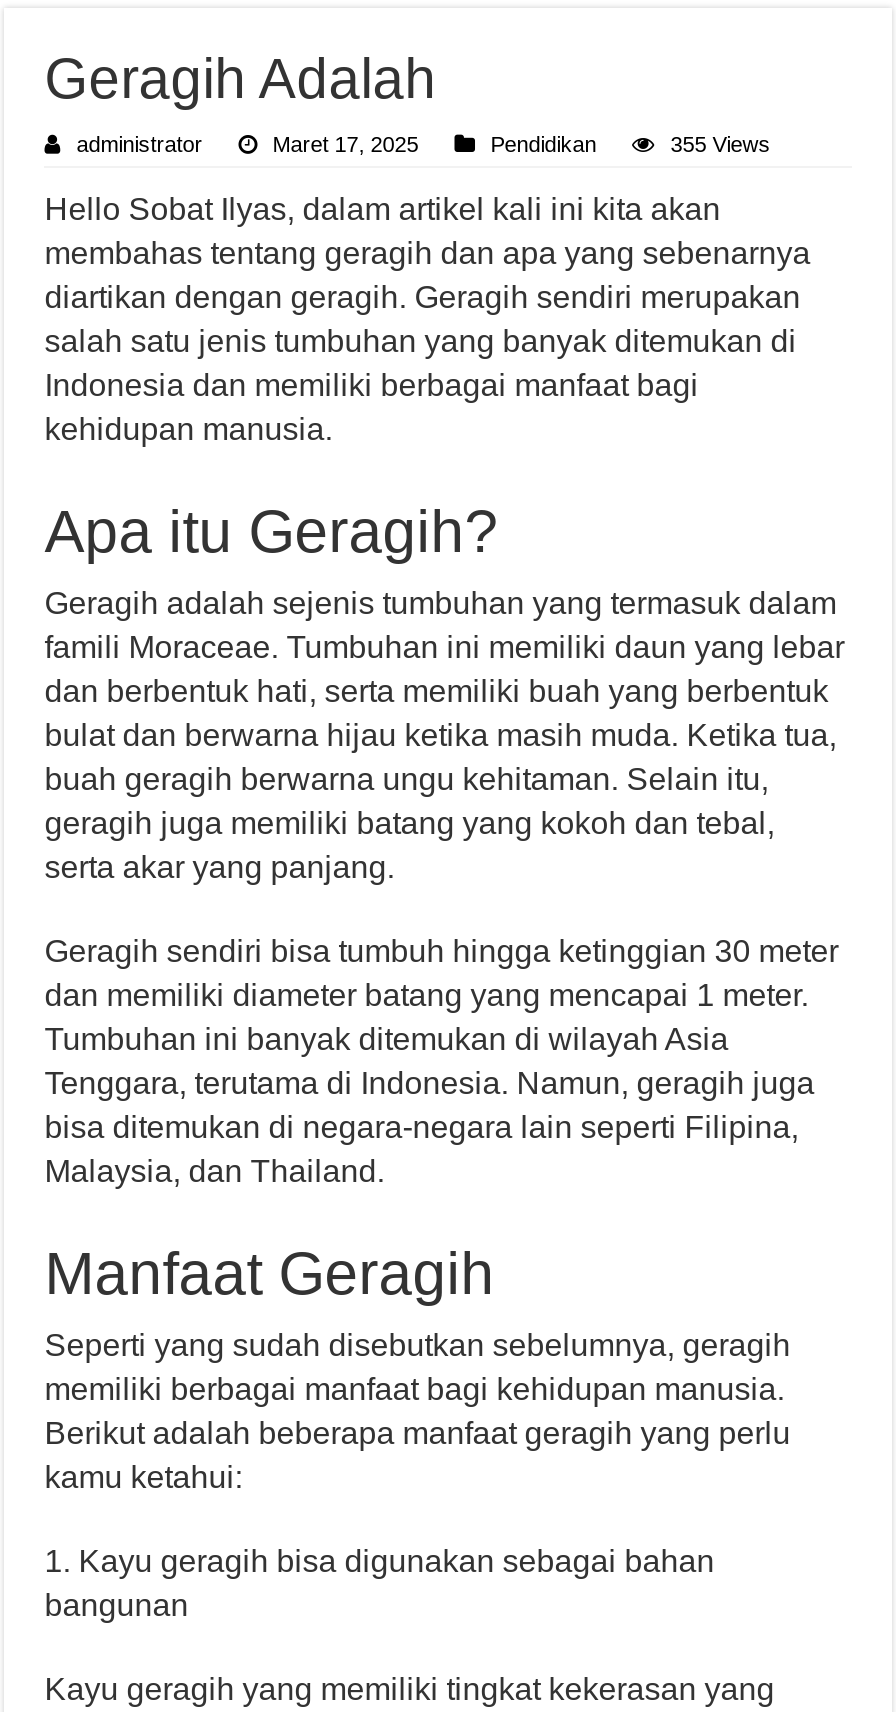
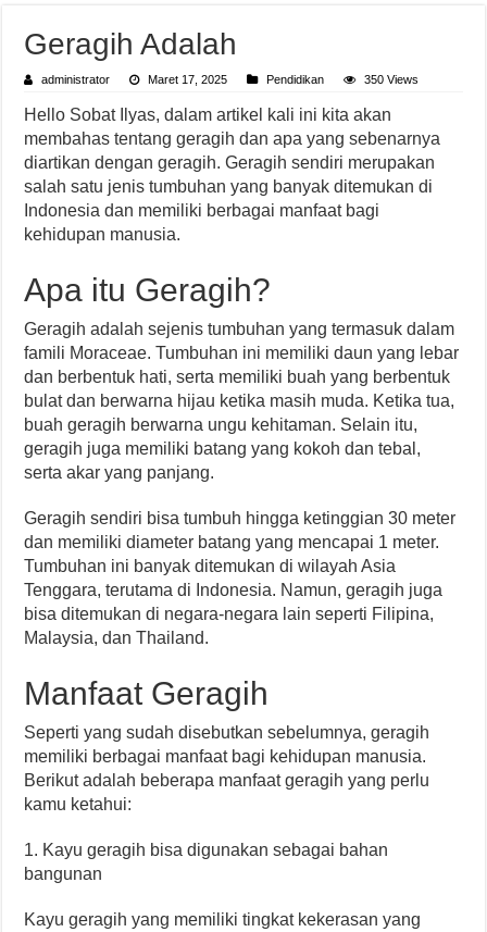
[670,132,770,156] 355 Views -> [364,73,419,86] 350 Views

